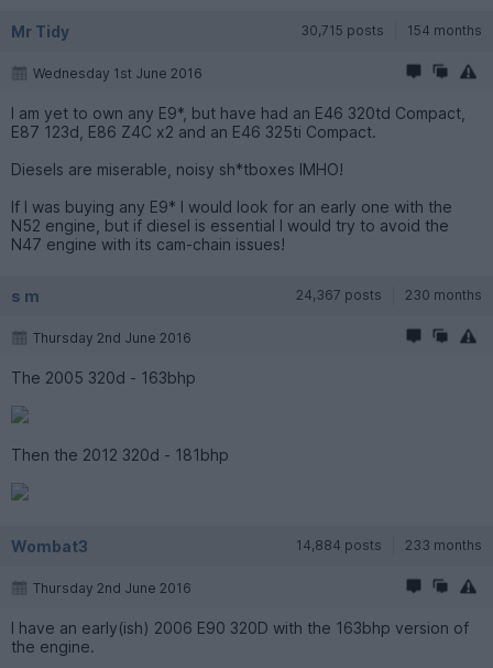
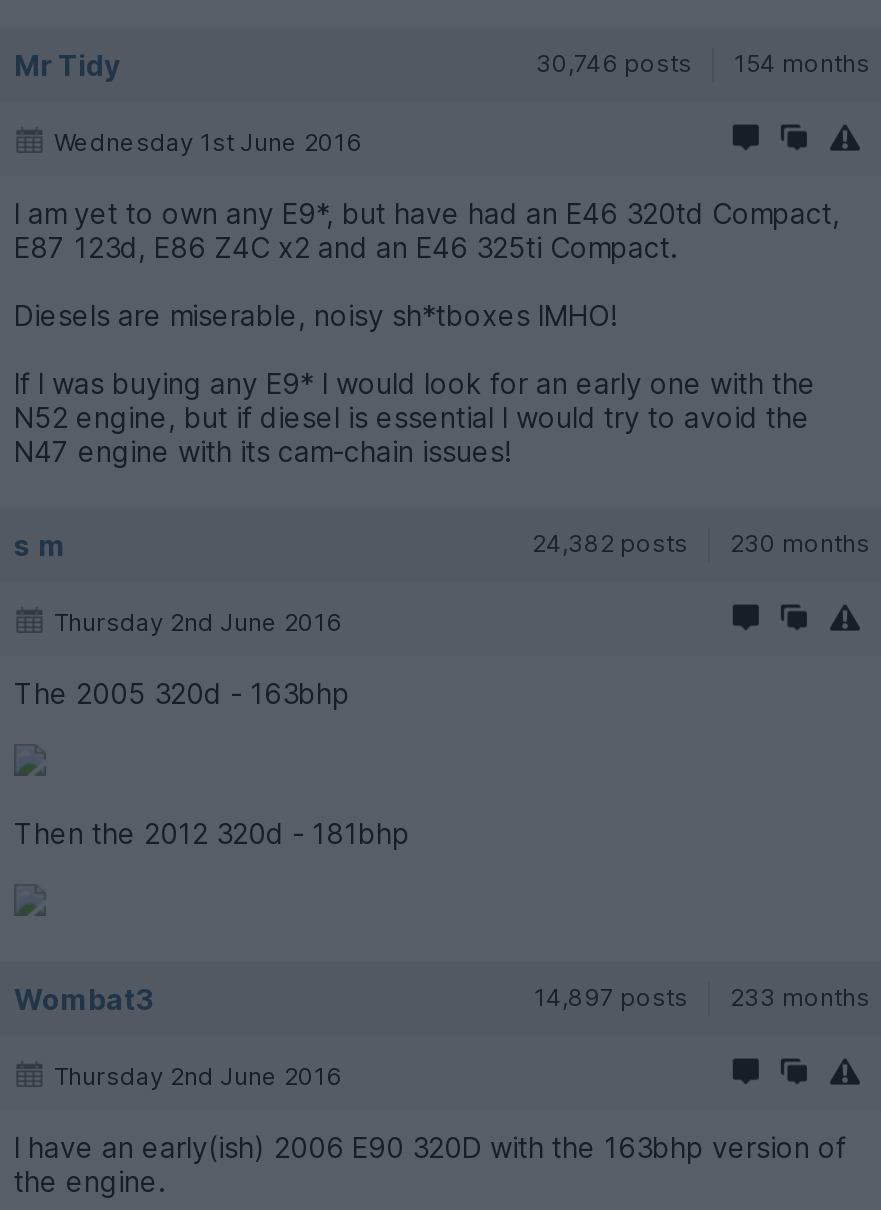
[300,22,482,38] 30,715 posts 154 months -> [536,47,870,77] 30,746 posts 154 months
[296,286,482,303] 24,367 posts 230 months -> [532,527,870,557] 24,382 posts 230 months
[296,536,482,553] 14,884 posts 233 months -> [534,981,870,1011] 14,897 posts 233 months

